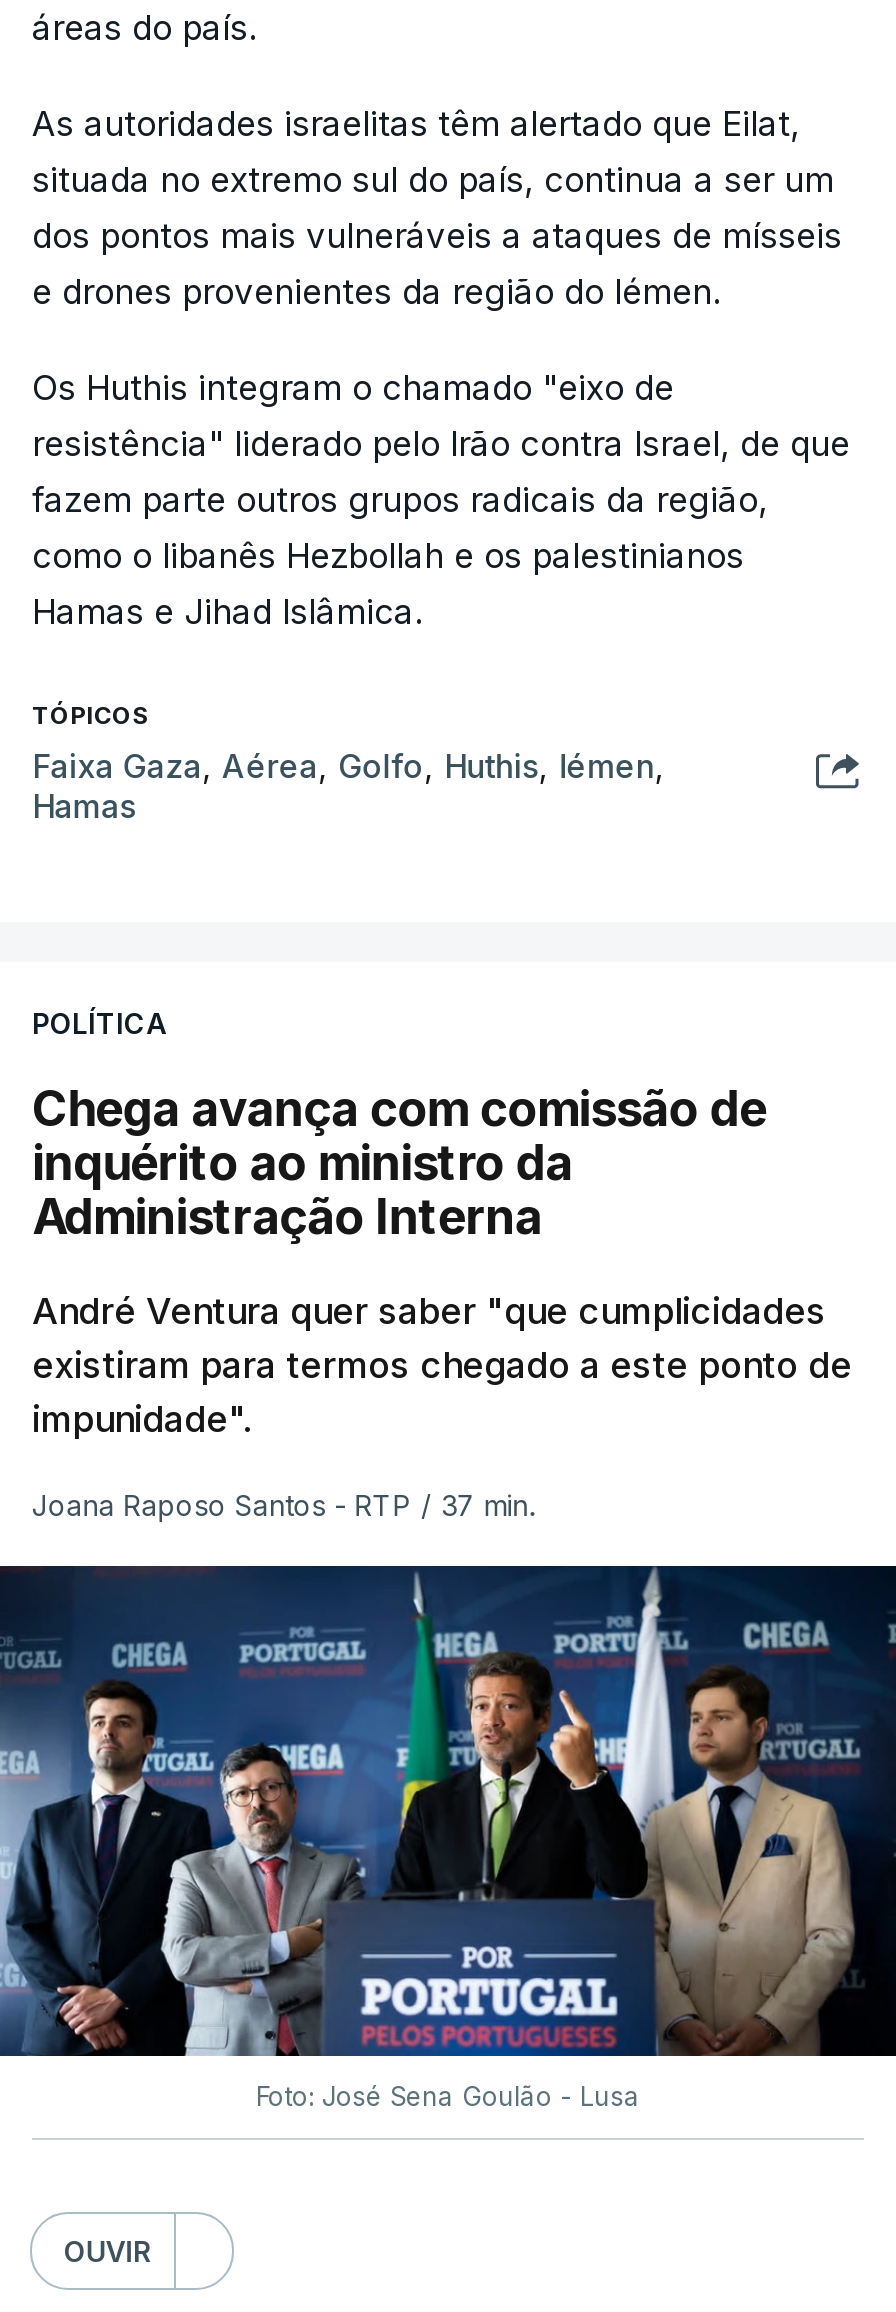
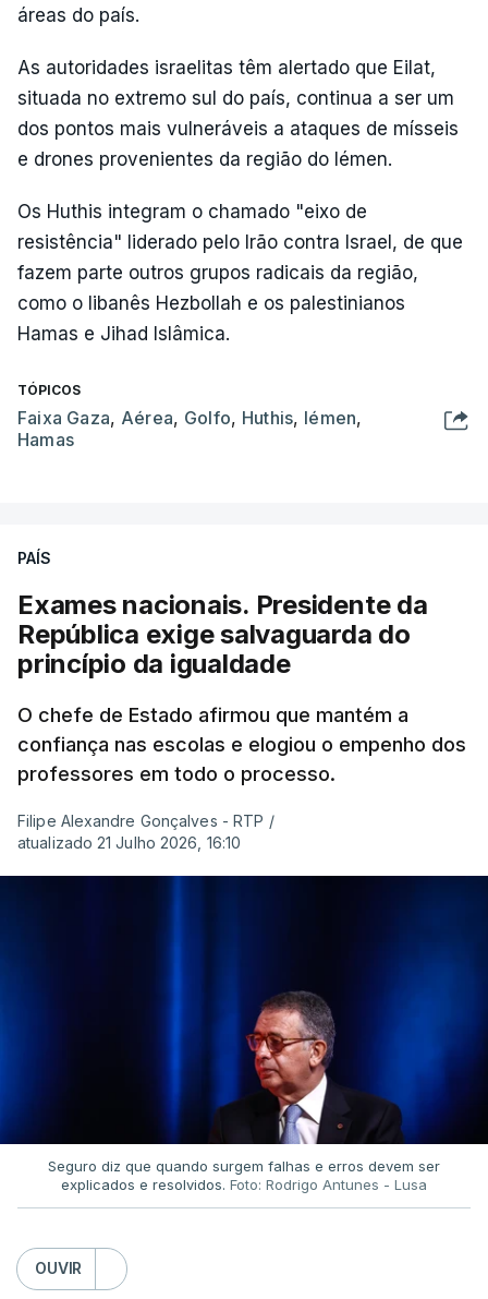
[32,1006,164,1040] POLÍTICA -> [17,549,51,567] PAÍS
[32,1080,767,1246] Chega avança com comissão de | inquérito ao ministro da | Administração Interna -> [17,589,428,679] Exames nacionais. Presidente da | República exige salvaguarda do | princípio da igualdade
[32,1290,852,1440] André Ventura quer saber "que cumplicidades | existiram para termos chegado a este ponto de | impunidade". -> [17,703,466,785] O chefe de Estado afirmou que mantém a | confiança nas escolas e elogiou o empenho dos | professores em todo o processo.
[32,1488,535,1522] Joana Raposo Santos - RTP / 37 min. -> [17,811,275,852] Filipe Alexandre Gonçalves - RTP / | atualizado 21 Julho 2026, 16:10
[6,1564,890,2113] [image] | Foto: José Sena Goulão - Lusa -> [3,875,485,1193] [image] | Seguro diz que quando surgem falhas e erros devem ser | explicados e resolvidos. Foto: Rodrigo Antunes - Lusa

